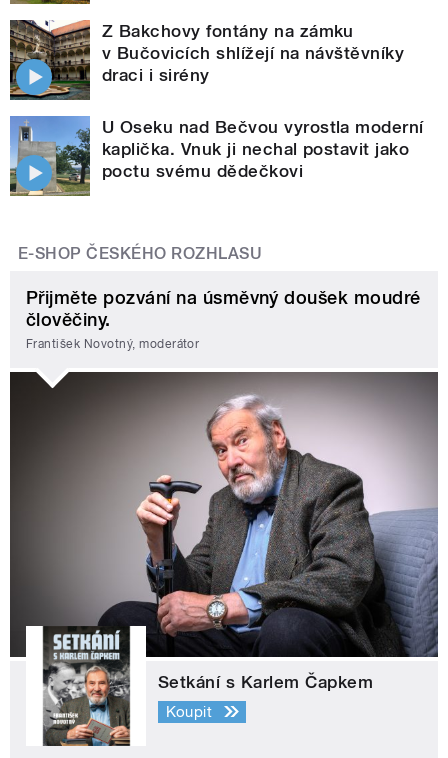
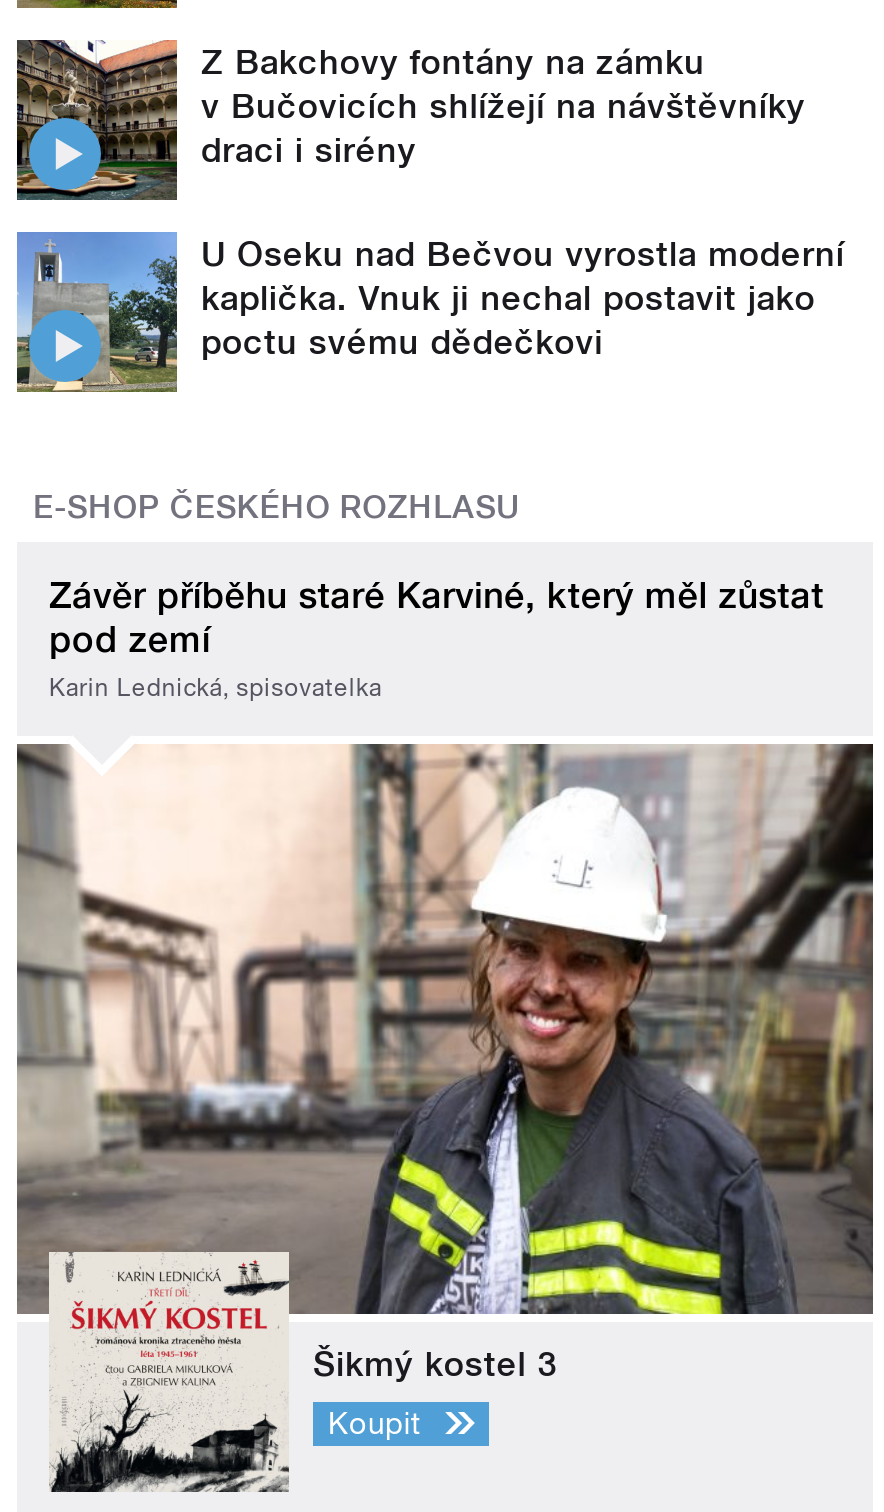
[26,287,421,351] Přijměte pozvání na úsměvný doušek moudré | člověčiny. | František Novotný, moderátor -> [49,574,824,701] Závěr příběhu staré Karviné, který měl zůstat | pod zemí | Karin Lednická, spisovatelka
[9,371,439,747] [image] | Setkání s Karlem Čapkem -> [15,742,875,1494] [image] | Šikmý kostel 3

